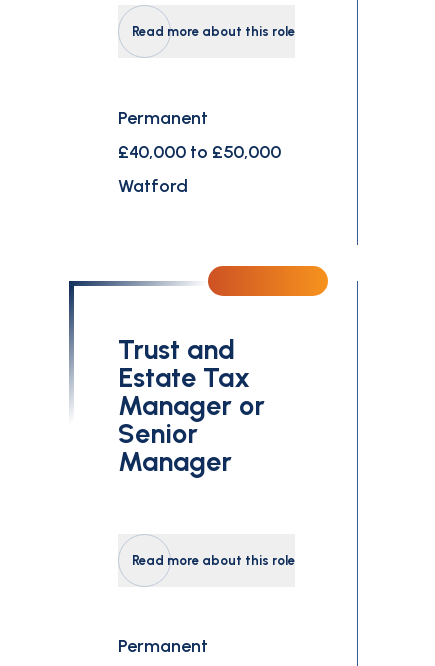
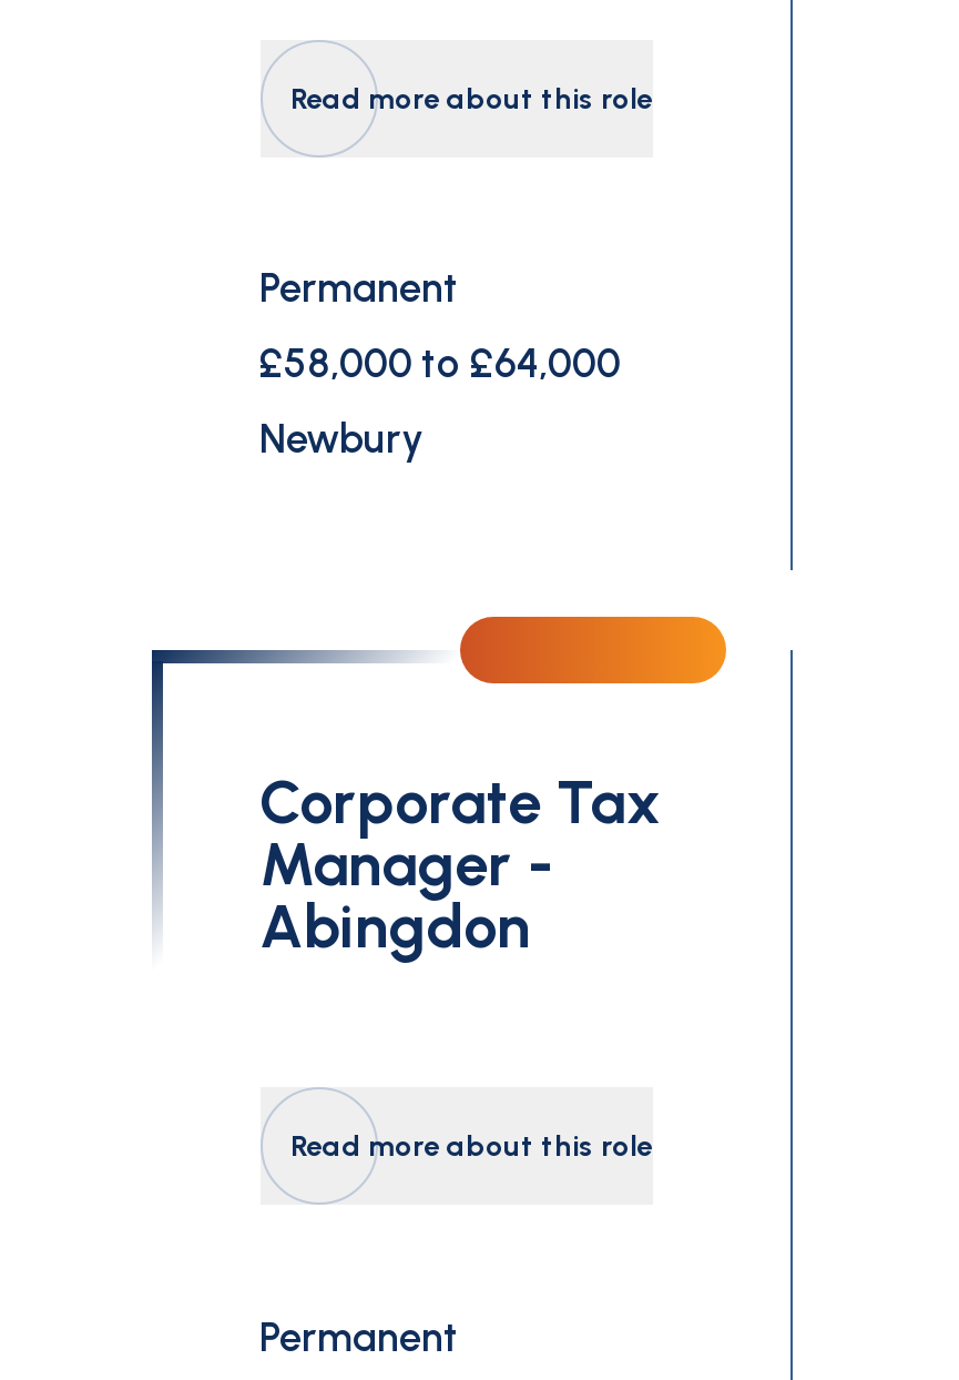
[117,140,280,162] £40,000 to £50,000 -> [259,341,621,389] £58,000 to £64,000
[117,174,187,196] Watford -> [259,416,424,465] Newbury
[117,332,264,477] Trust and | Estate Tax | Manager or | Senior | Manager -> [259,767,661,964] Corporate Tax | Manager - | Abingdon

